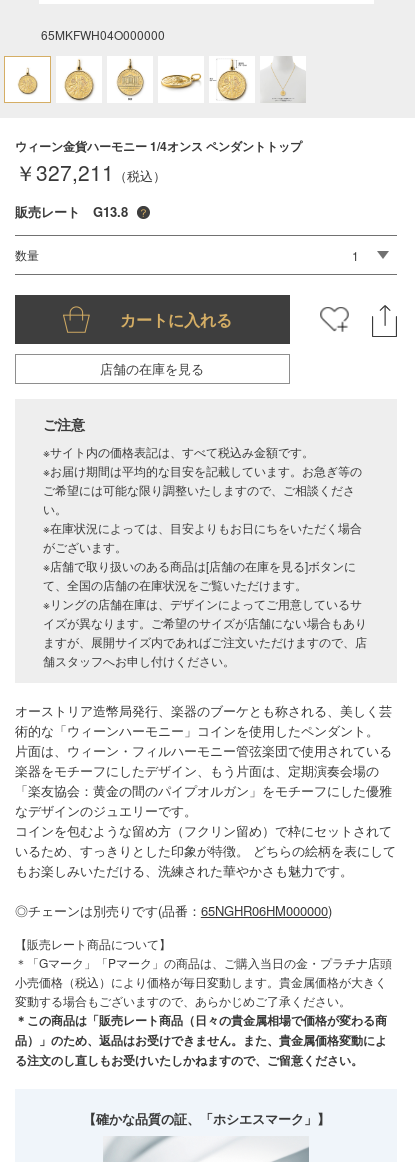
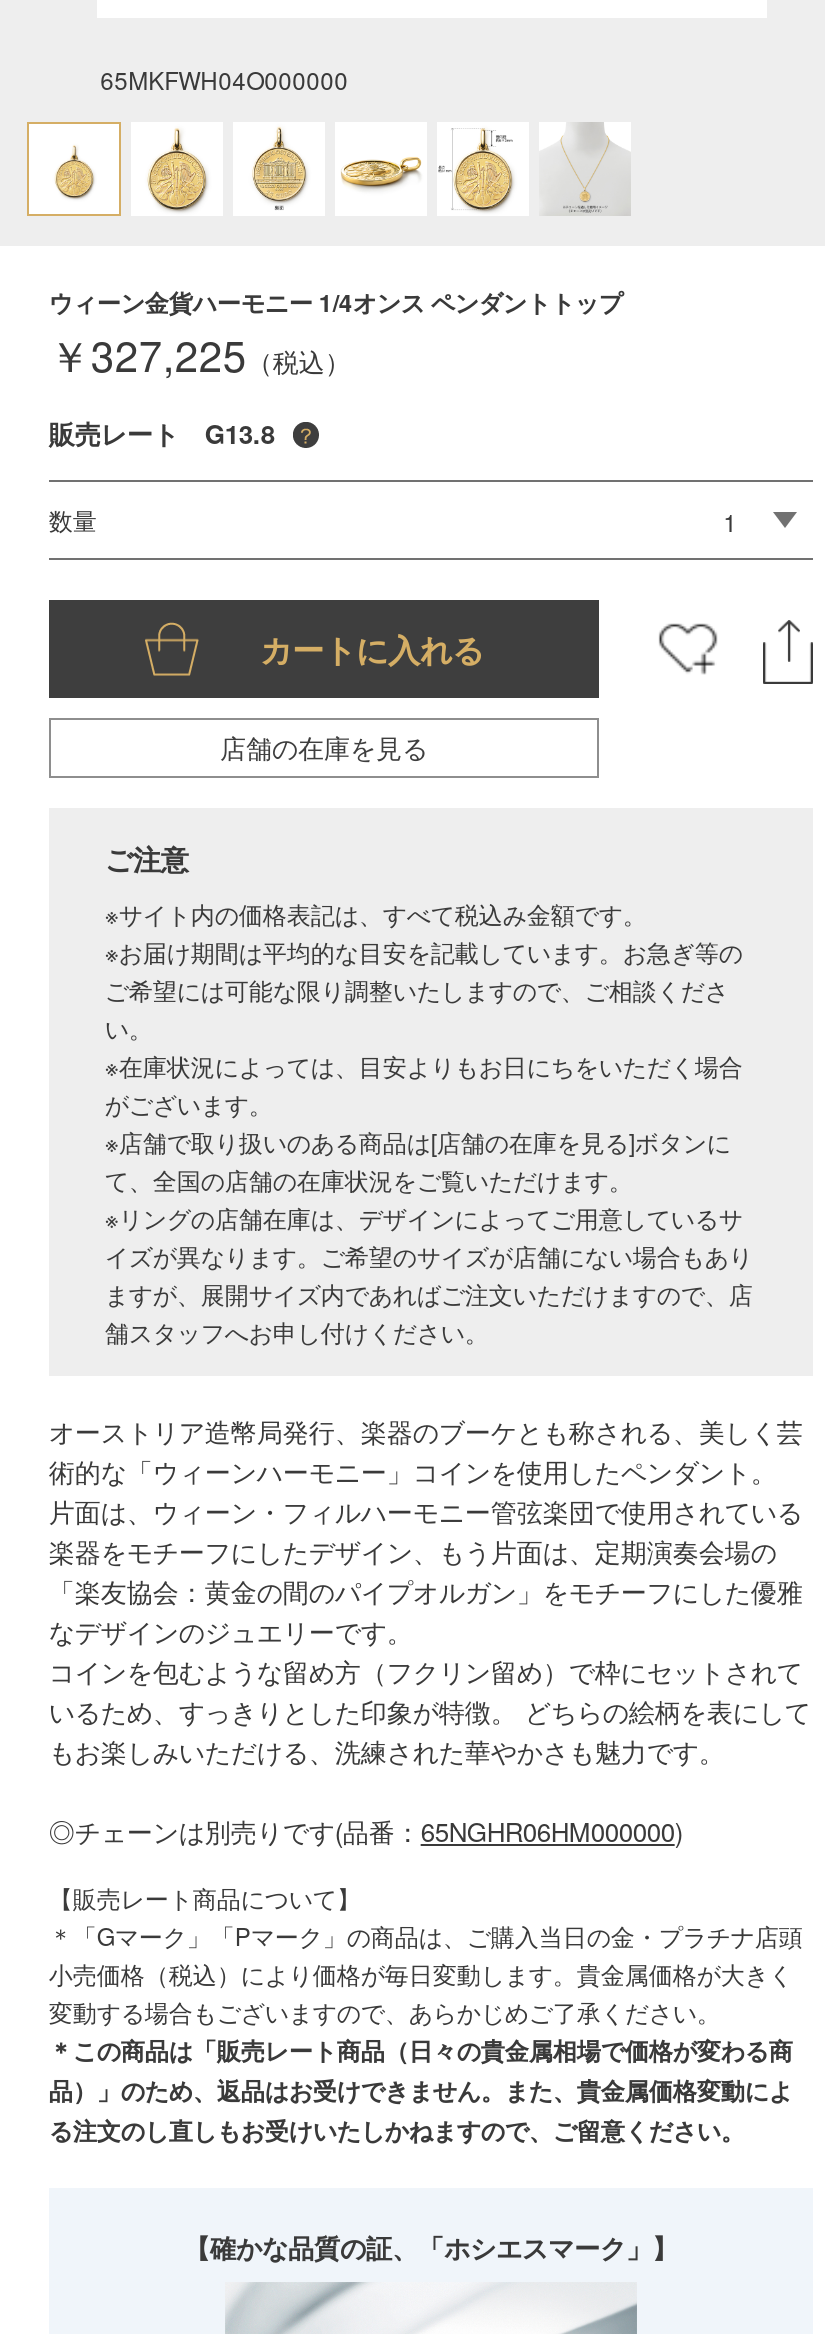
[15,156,166,186] ￥327,211（税込） -> [49,323,351,383] ￥327,225（税込）

